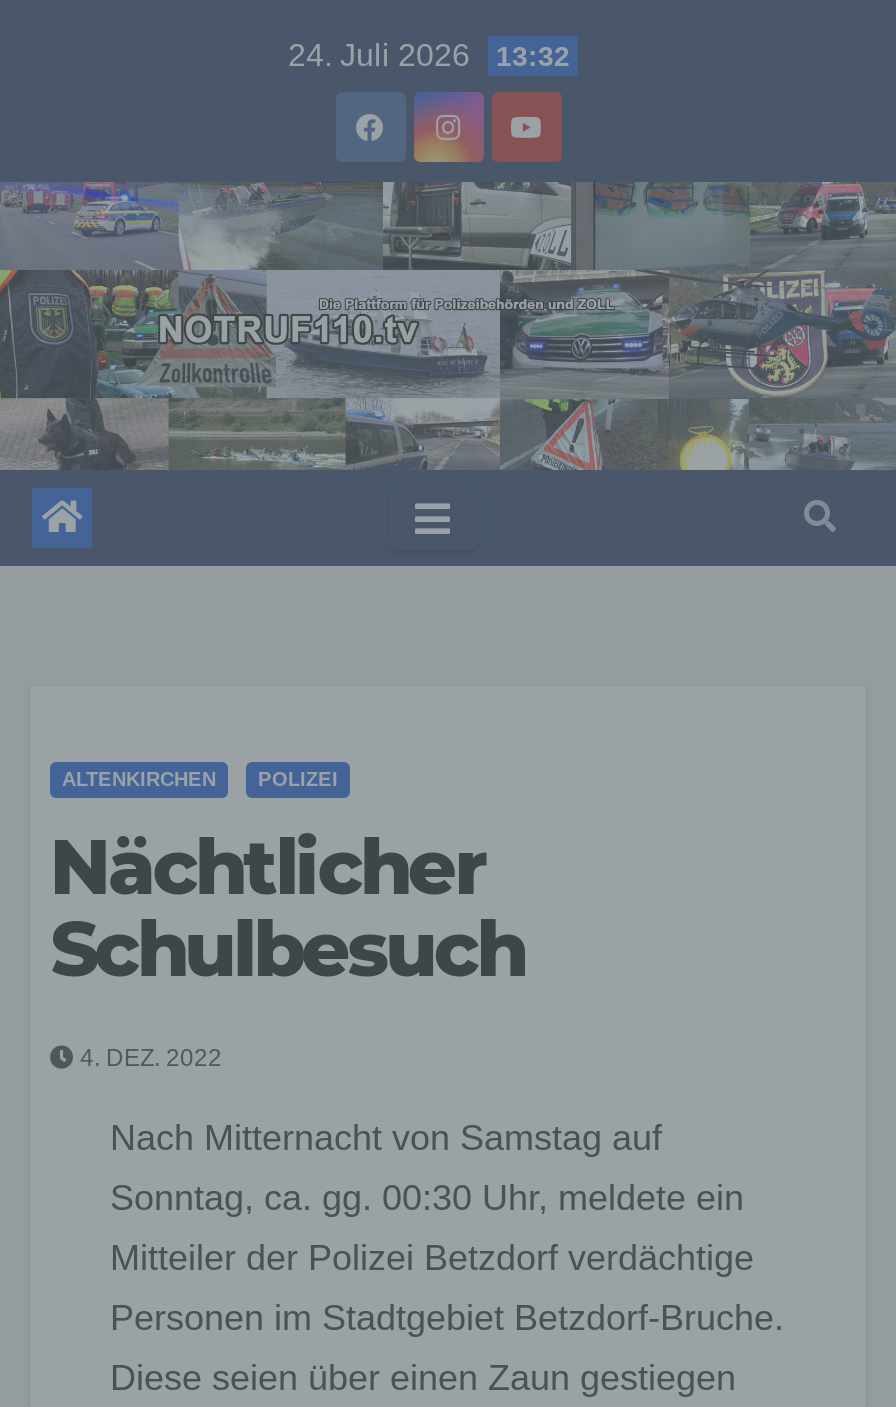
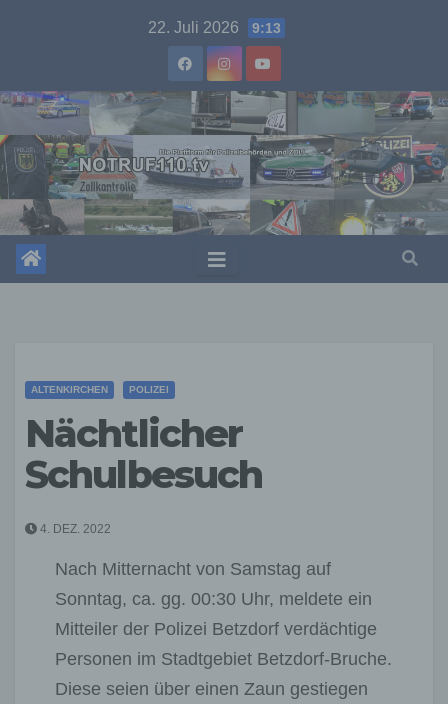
[288,38,570,72] 24. Juli 2026 13:32 -> [148,19,281,36] 22. Juli 2026 9:13

